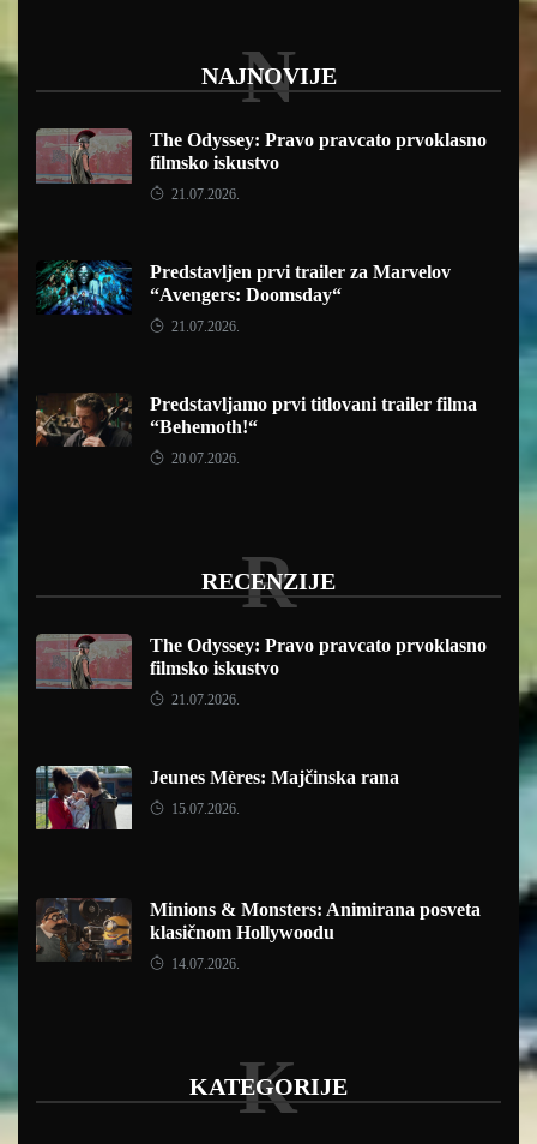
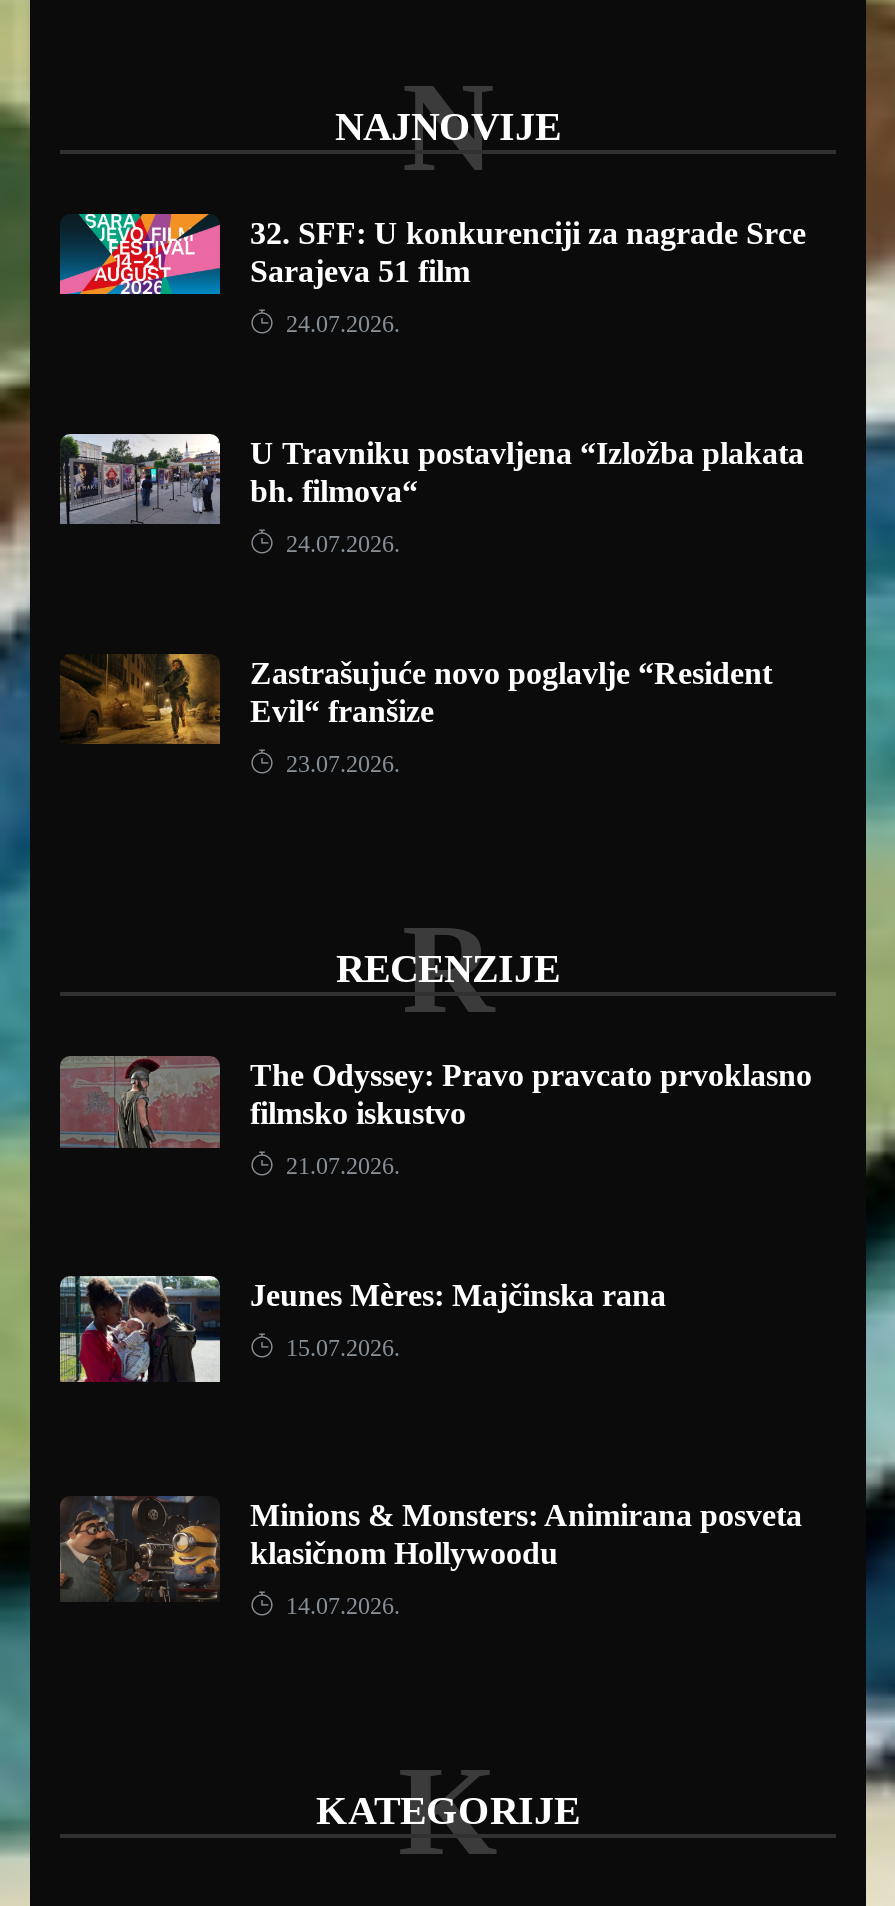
[35,127,487,185] [image] | The Odyssey: Pravo pravcato prvoklasno | filmsko iskustvo -> [58,212,806,306] [image] | 32. SFF: U konkurenciji za nagrade Srce | Sarajeva 51 film
[168,186,240,203] 21.07.2026. -> [280,310,400,338] 24.07.2026.
[36,260,451,315] [image] | Predstavljen prvi trailer za Marvelov | “Avengers: Doomsday“ -> [58,432,804,526] [image] | U Travniku postavljena “Izložba plakata | bh. filmova“
[168,318,240,335] 21.07.2026. -> [280,530,400,558] 24.07.2026.
[35,393,477,448] [image] | Predstavljamo prvi titlovani trailer filma | “Behemoth!“ -> [60,652,772,746] [image] | Zastrašujuće novo poglavlje “Resident | Evil“ franšize
[168,450,240,467] 20.07.2026. -> [280,750,400,778] 23.07.2026.

